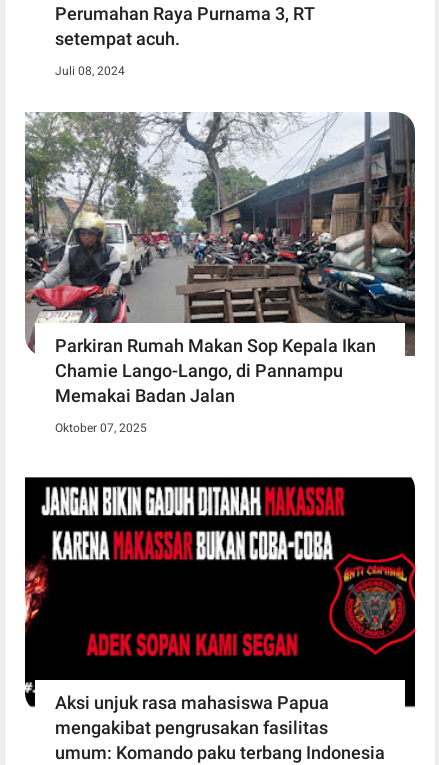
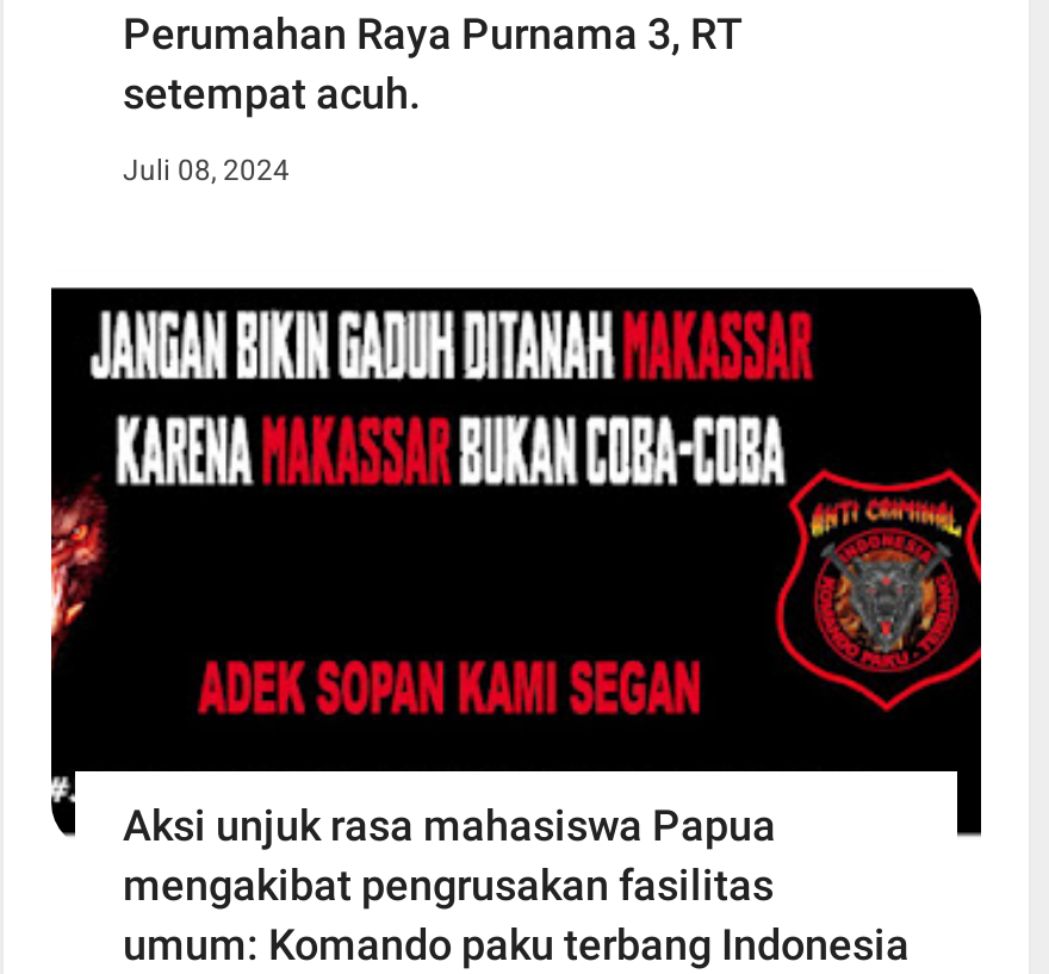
[24,111,416,435] [image] | Parkiran Rumah Makan Sop Kepala Ikan | Chamie Lango-Lango, di Pannampu | Memakai Badan Jalan | Oktober 07, 2025 -> none

